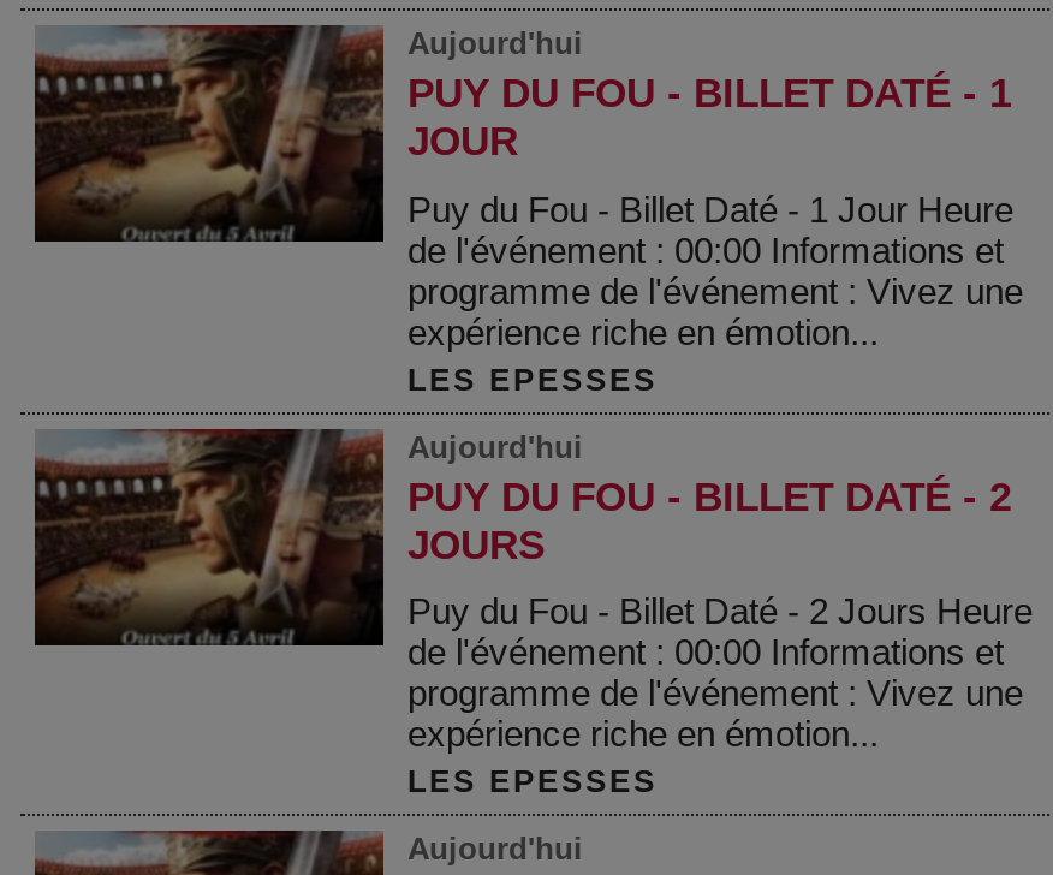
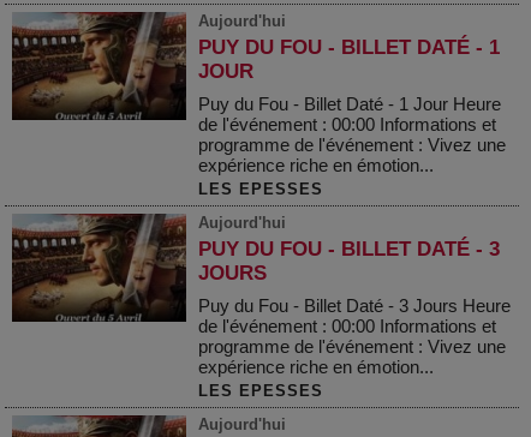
[407,475,1011,521] PUY DU FOU - BILLET DATÉ - 2 -> [198,237,500,260] PUY DU FOU - BILLET DATÉ - 3
[407,591,1033,632] Puy du Fou - Billet Daté - 2 Jours Heure -> [198,295,511,316] Puy du Fou - Billet Daté - 3 Jours Heure

